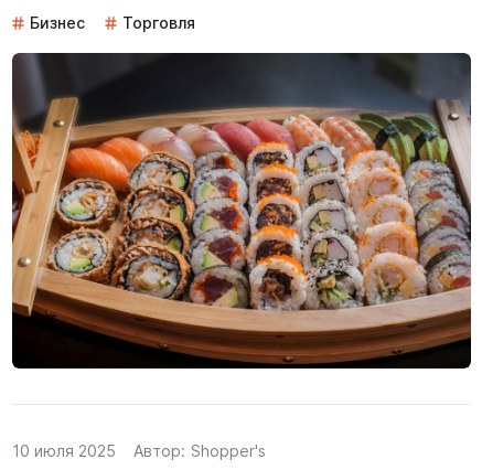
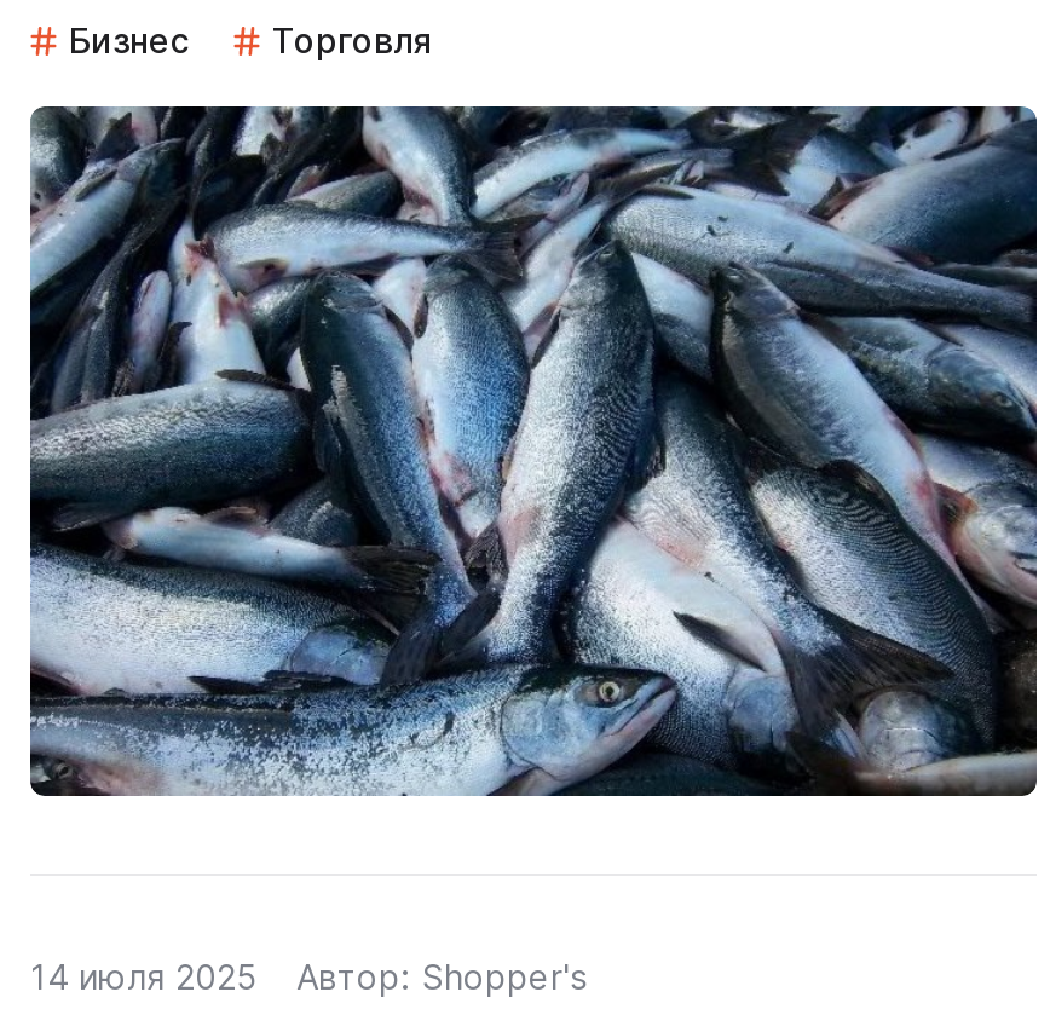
[11,52,472,370] [image] -> [28,104,1039,798] [image]
[12,441,266,460] 10 июля 2025 Автор: Shopper's -> [30,955,587,996] 14 июля 2025 Автор: Shopper's

